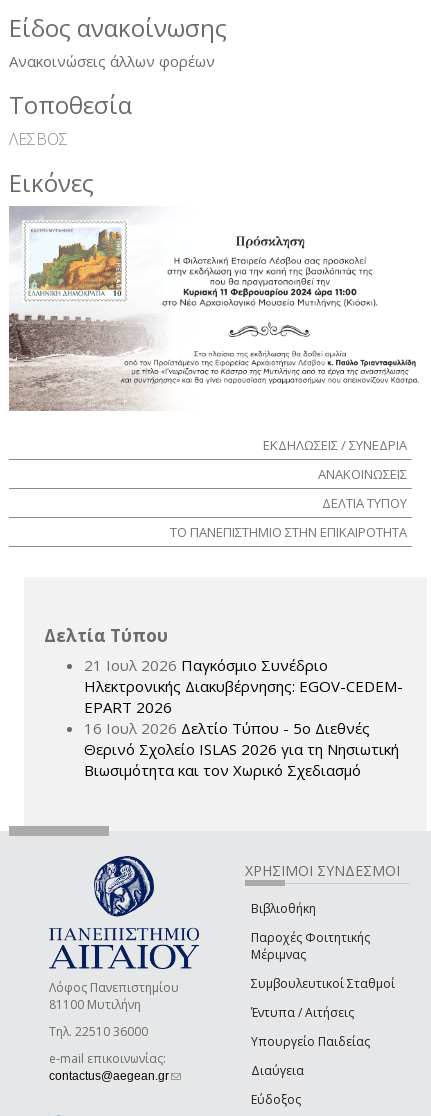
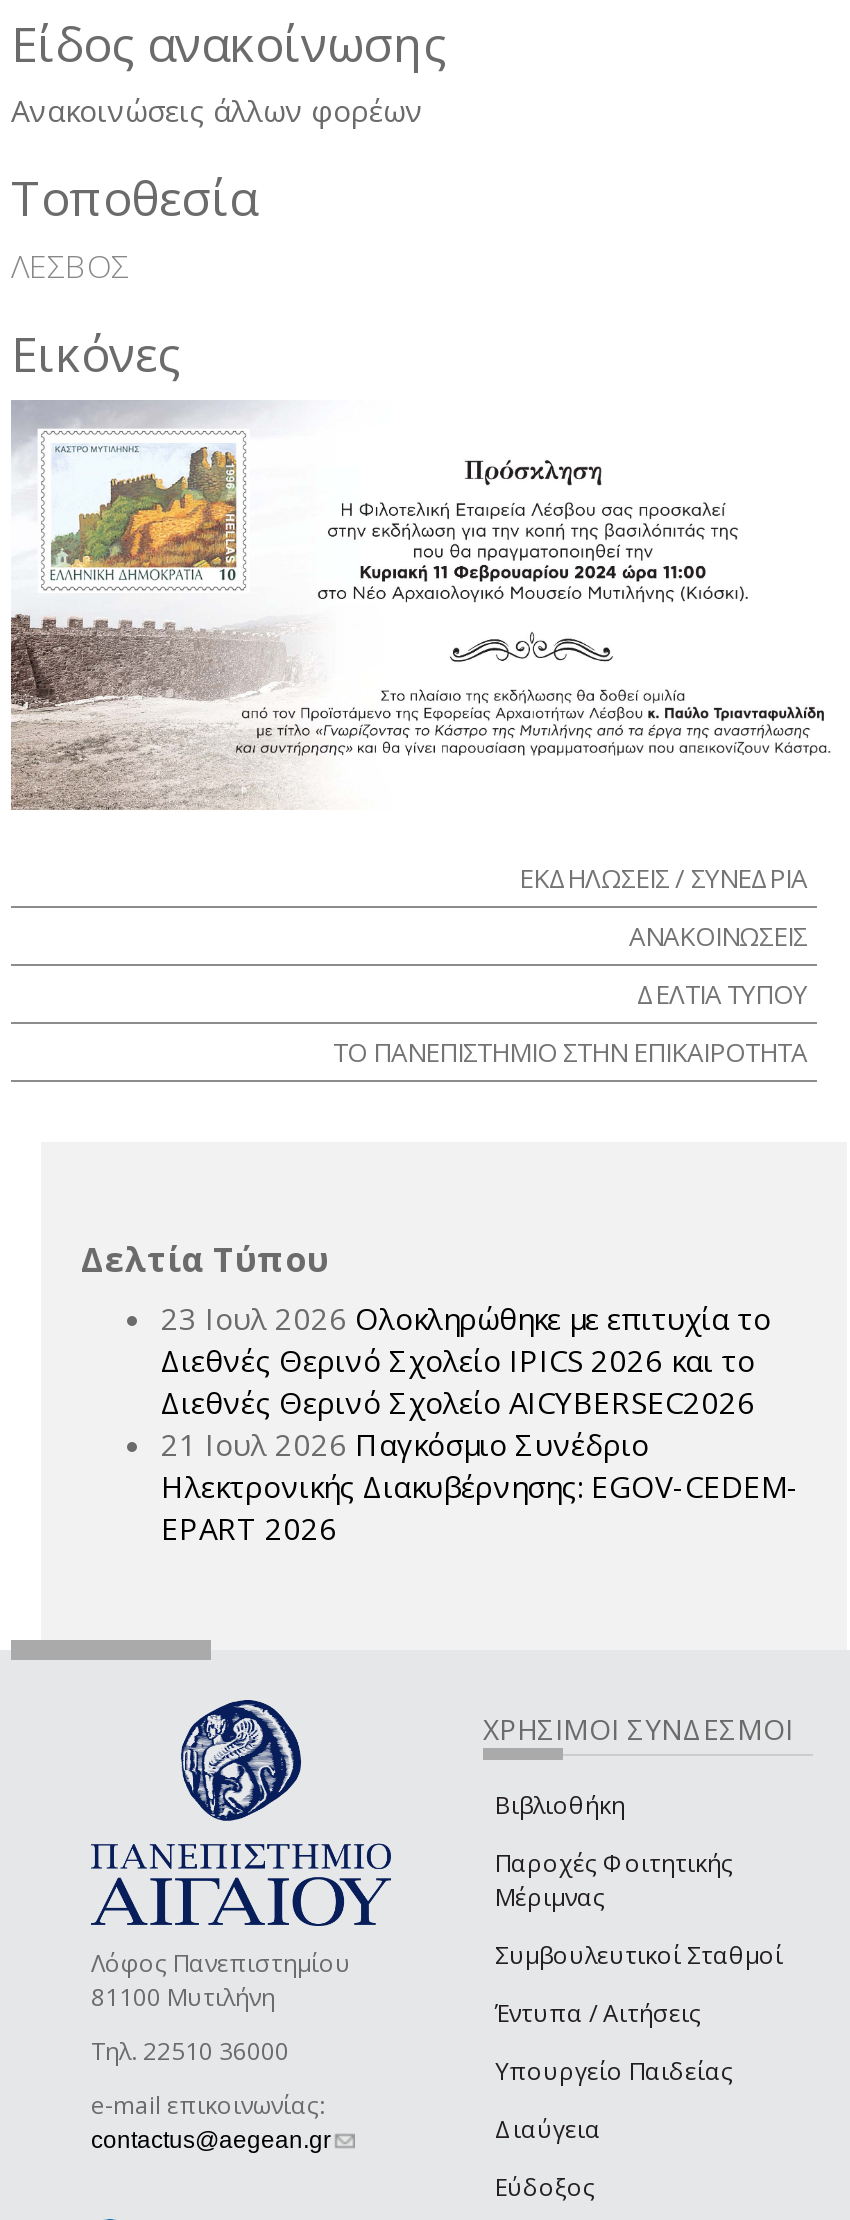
none -> [161,1297,771,1421] 23 Ιουλ 2026 Ολοκληρώθηκε με επιτυχία το | Διεθνές Θερινό Σχολείο IPICS 2026 και το | Διεθνές Θερινό Σχολείο AICYBERSEC2026
moved [84,655,403,717] -> [161,1423,799,1547]: 21 Ιουλ 2026 Παγκόσμιο Συνέδριο | Ηλεκτρονικής Διακυβέρνησης: EGOV-CEDEM- | EPART 2026
[84,718,399,780] 16 Ιουλ 2026 Δελτίο Τύπου - 5ο Διεθνές | Θερινό Σχολείο ISLAS 2026 για τη Νησιωτική | Βιωσιμότητα και τον Χωρικό Σχεδιασμό -> none

